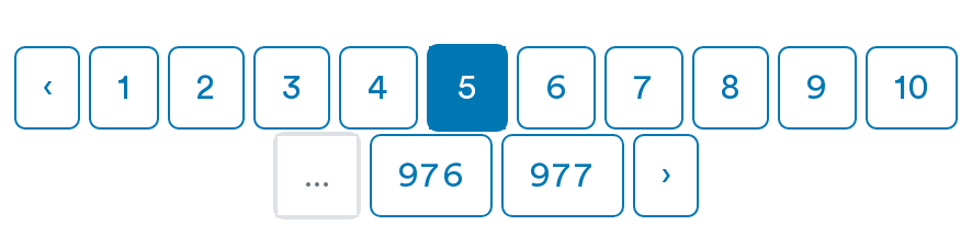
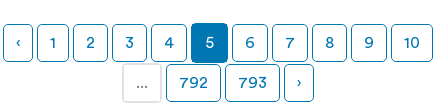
[398,158,464,193] 976 -> [179,75,208,91] 792
[530,158,596,193] 977 -> [238,75,267,91] 793

